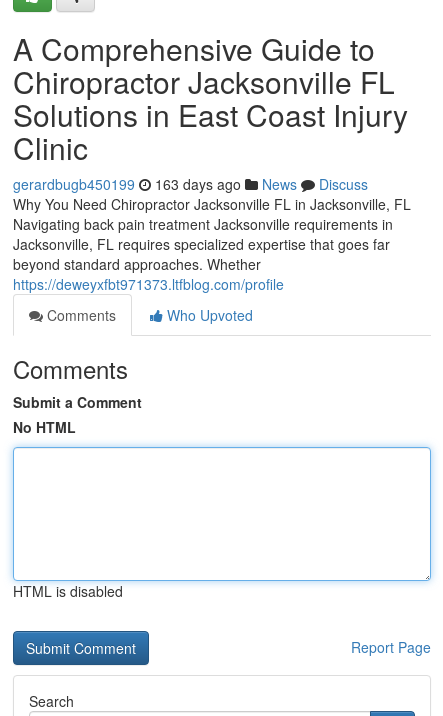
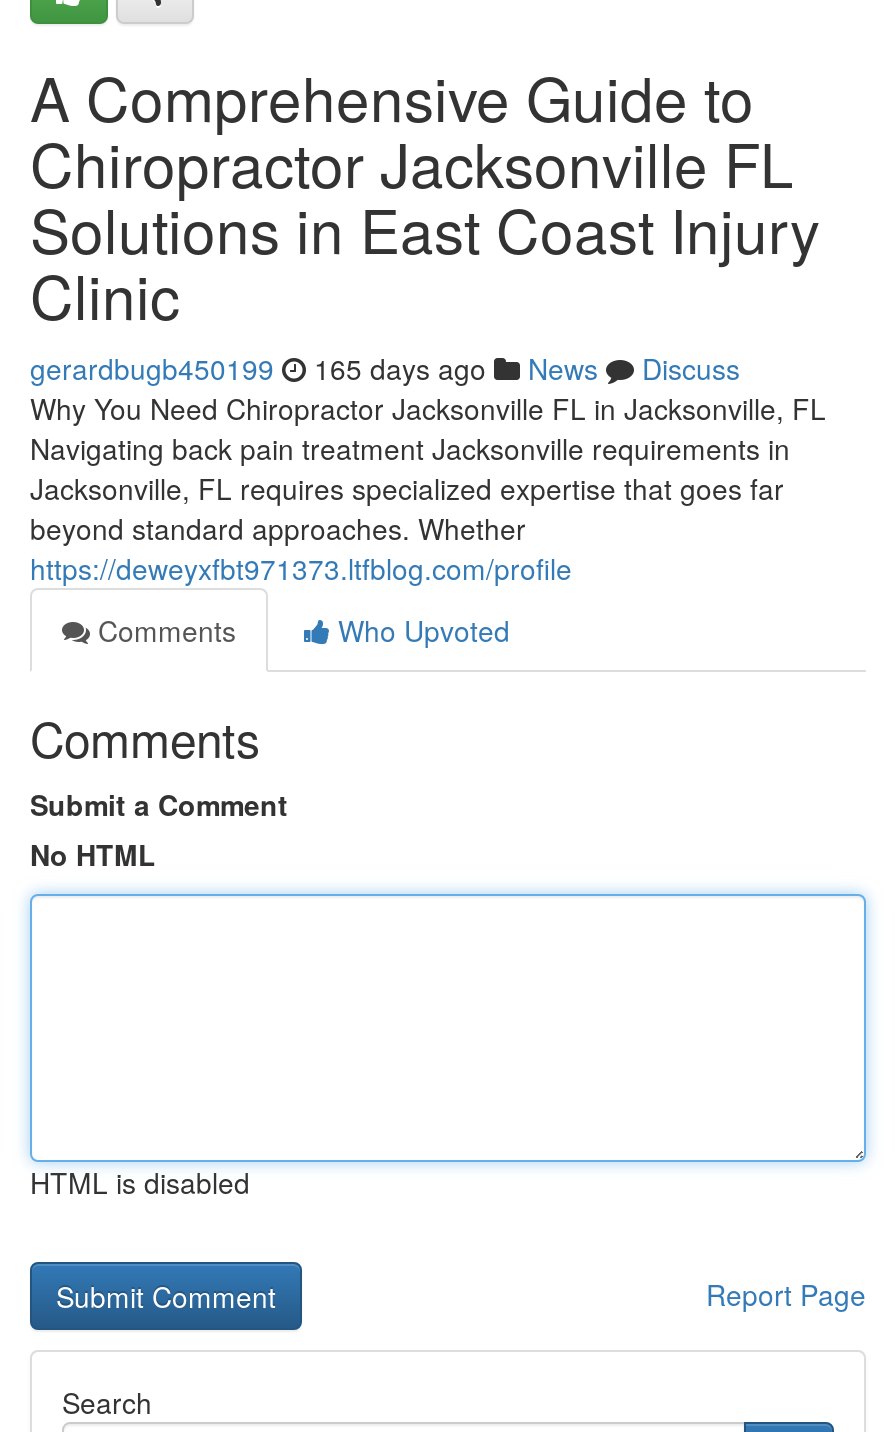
[13,174,368,194] gerardbugb450199 163 days ago News Discuss -> [30,348,740,388] gerardbugb450199 165 days ago News Discuss

